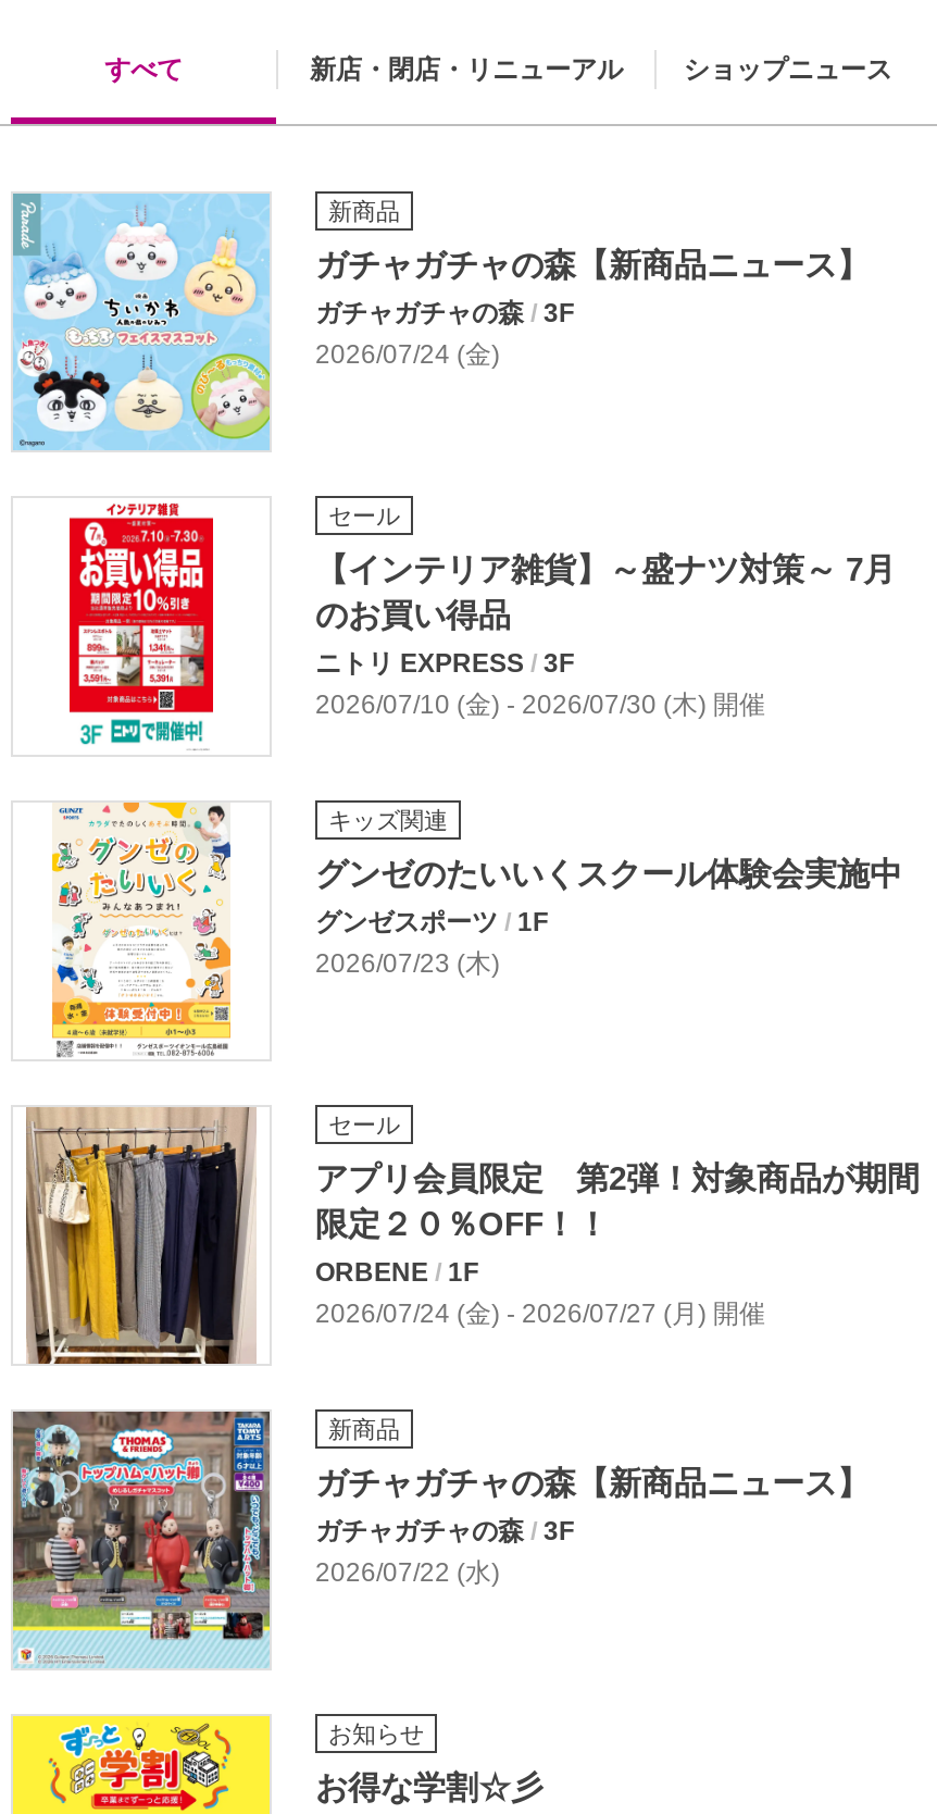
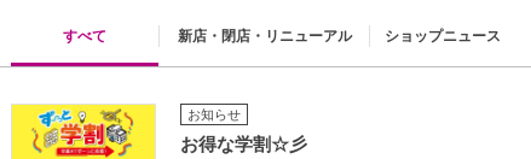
[11,191,870,452] [image] | 新商品 | ガチャガチャの森【新商品ニュース】 | ガチャガチャの森 / 3F | 2026/07/24 (金) -> none
[67,500,215,746] [image] -> none
[315,502,896,720] セール | 【インテリア雑貨】～盛ナツ対策～ 7月 | のお買い得品 | ニトリ EXPRESS / 3F | 2026/07/10 (金) - 2026/07/30 (木) 開催 -> none
[50,800,902,1059] [image] | キッズ関連 | グンゼのたいいくスクール体験会実施中 | グンゼスポーツ / 1F | 2026/07/23 (木) -> none
[24,1105,920,1366] [image] | セール | アプリ会員限定 第2弾！対象商品が期間 | 限定２０％OFF！！ | ORBENE / 1F | 2026/07/24 (金) - 2026/07/27 (月) 開催 -> none
[11,1409,870,1670] [image] | 新商品 | ガチャガチャの森【新商品ニュース】 | ガチャガチャの森 / 3F | 2026/07/22 (水) -> none

